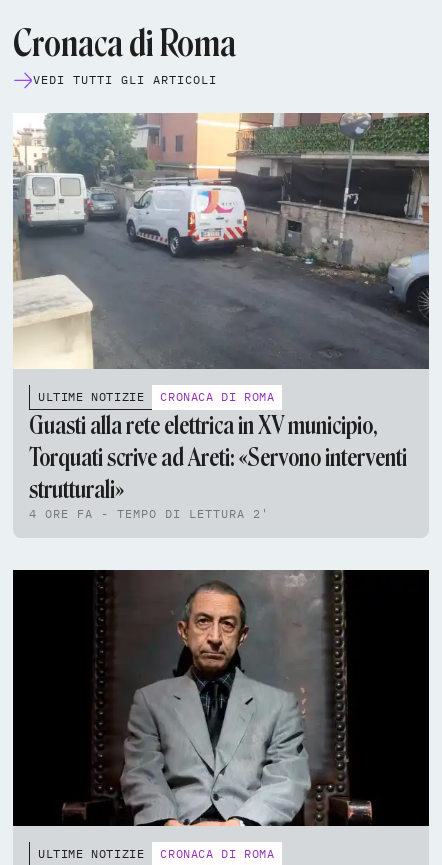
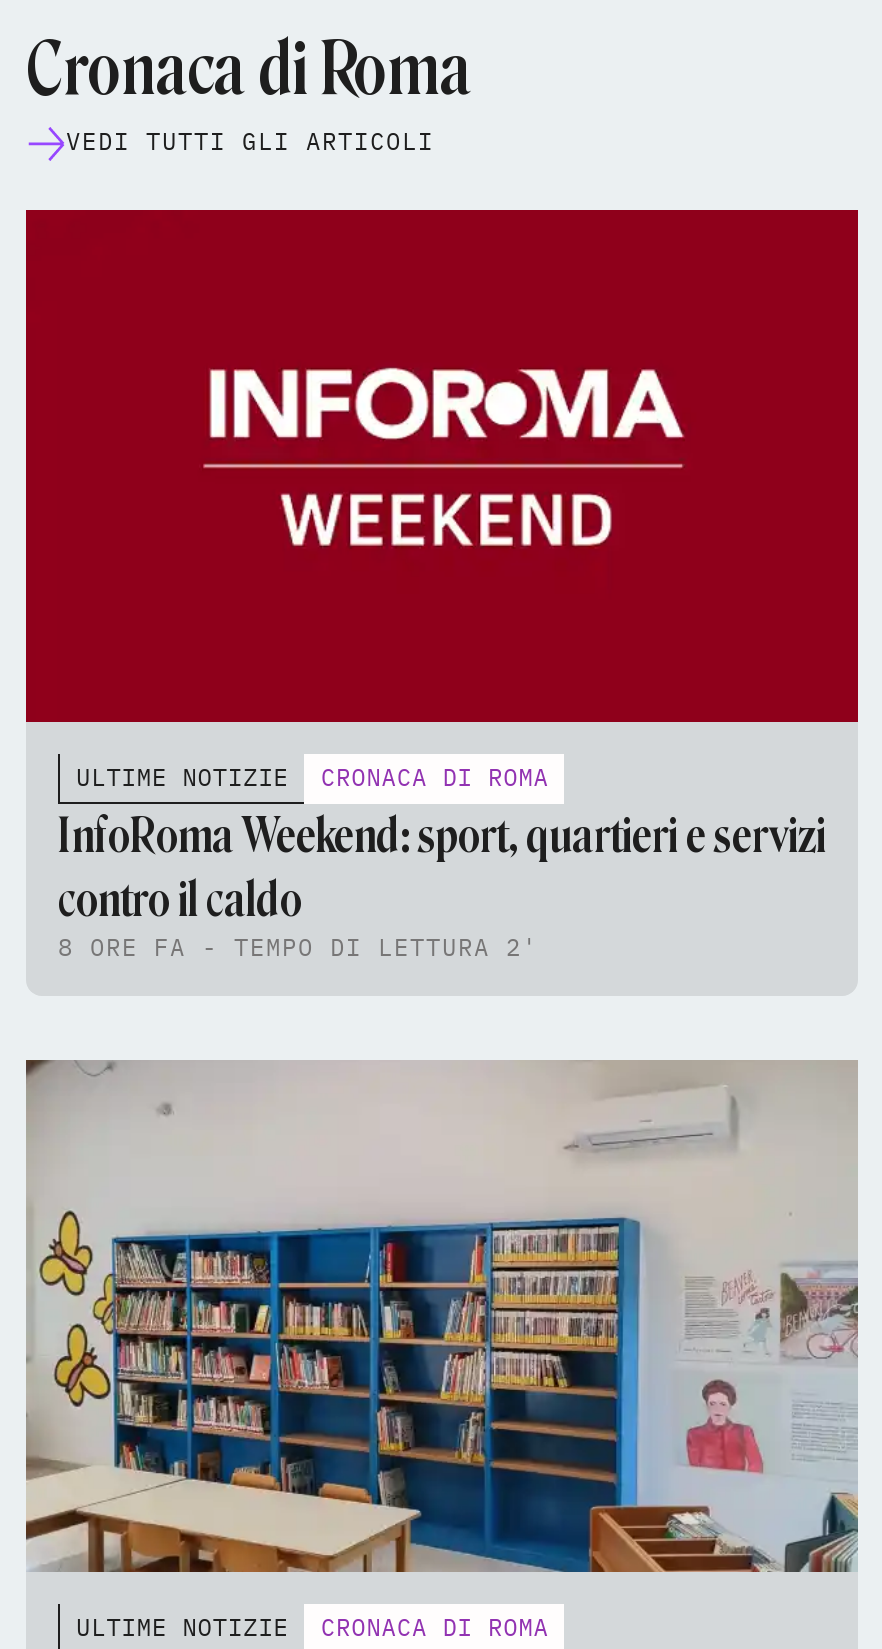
[12,112,430,370] [image] -> [24,207,860,725] [image]
[29,411,407,521] Guasti alla rete elettrica in XV municipio, | Torquati scrive ad Areti: «Servono interventi | strutturali» | 4 ORE FA - TEMPO DI LETTURA 2' -> [58,805,826,961] InfoRoma Weekend: sport, quartieri e servizi | contro il caldo | 8 ORE FA - TEMPO DI LETTURA 2'
[12,569,430,827] [image] -> [24,1059,860,1573] [image]

